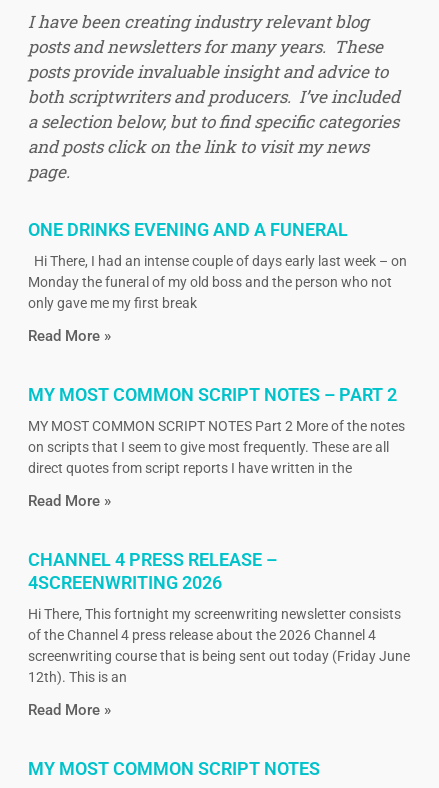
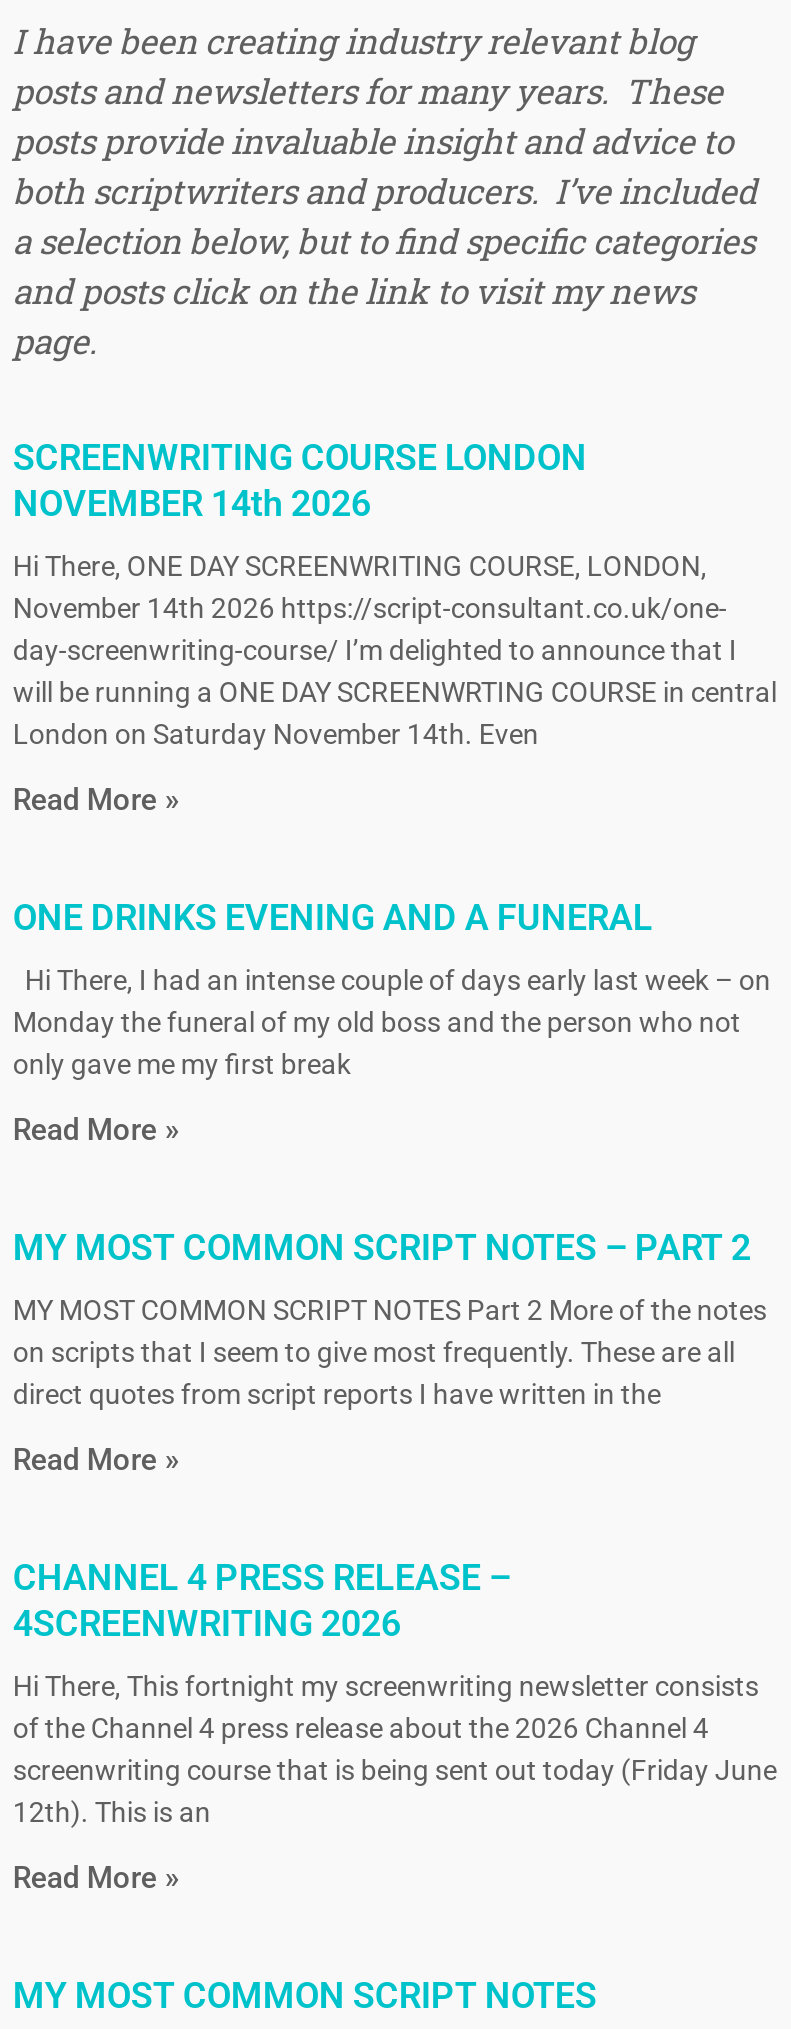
none -> [13,437,777,819] SCREENWRITING COURSE LONDON | NOVEMBER 14th 2026 | Hi There, ONE DAY SCREENWRITING COURSE, LONDON, | November 14th 2026 https://script-consultant.co.uk/one- | day-screenwriting-course/ I’m delighted to announce that I | will be running a ONE DAY SCREENWRTING COURSE in central | London on Saturday November 14th. Even | Read More »

